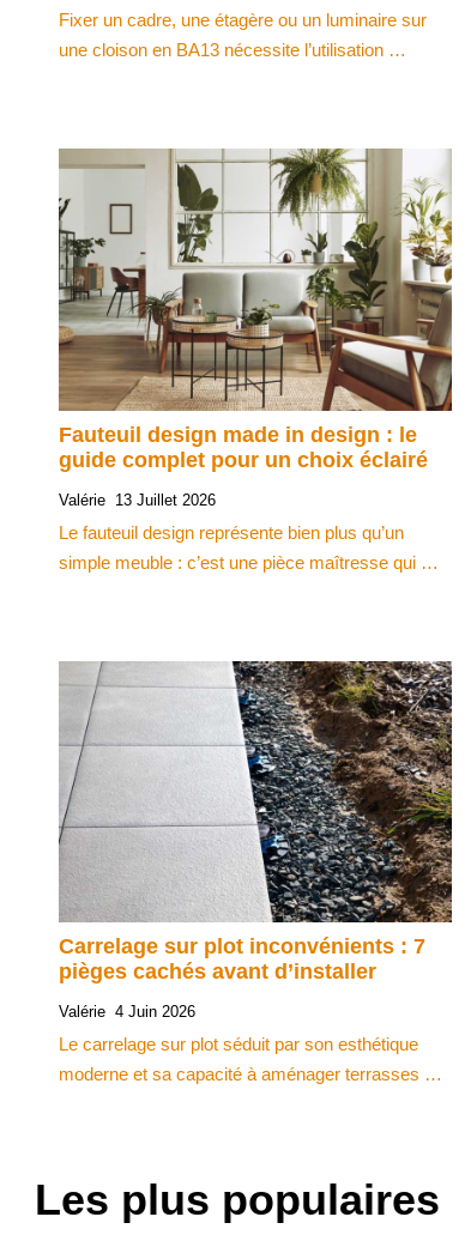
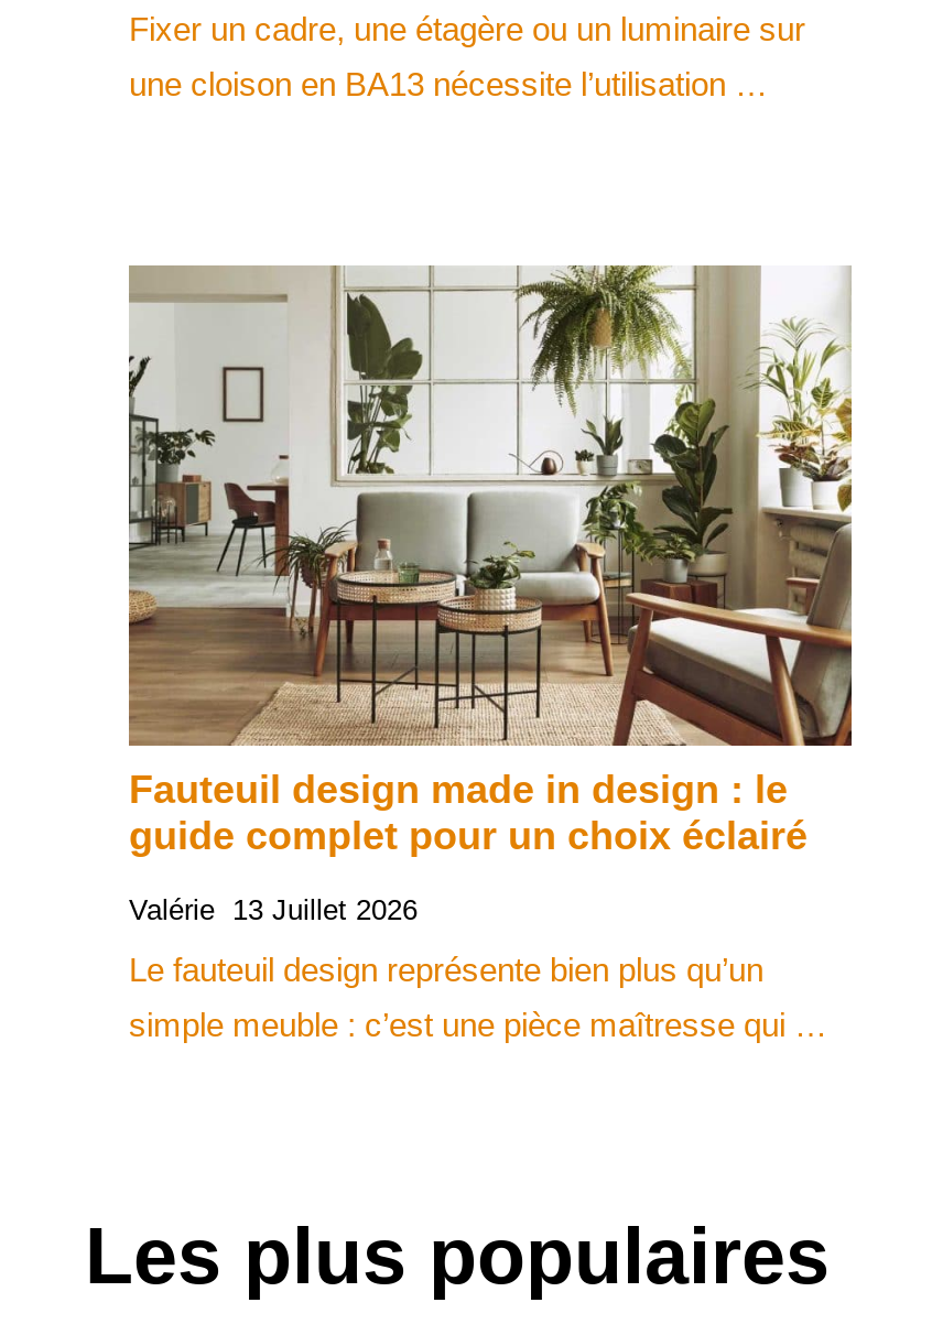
[59,660,453,1084] [image] | Carrelage sur plot inconvénients : 7 | pièges cachés avant d’installer | Valérie 4 Juin 2026 | Le carrelage sur plot séduit par son esthétique | moderne et sa capacité à aménager terrasses … -> none

